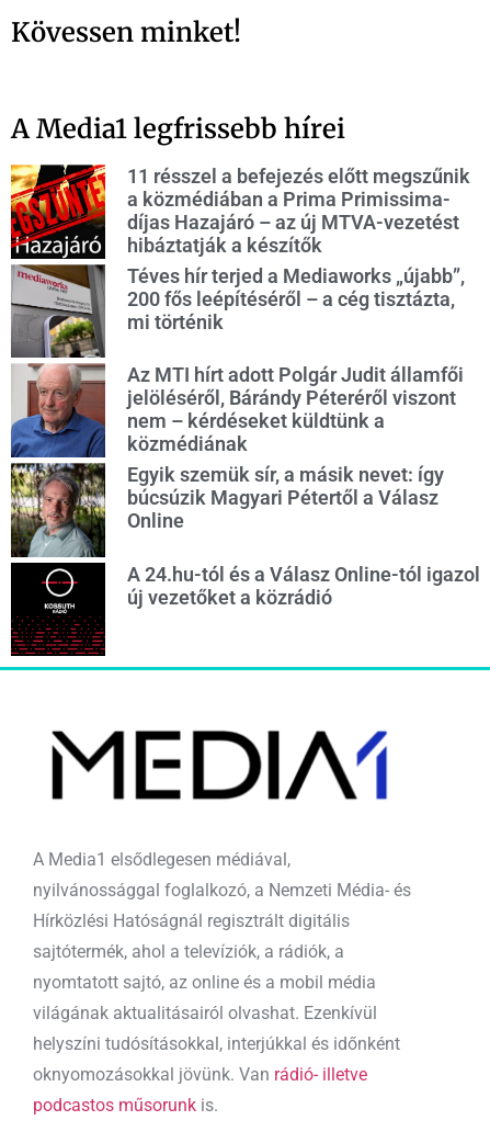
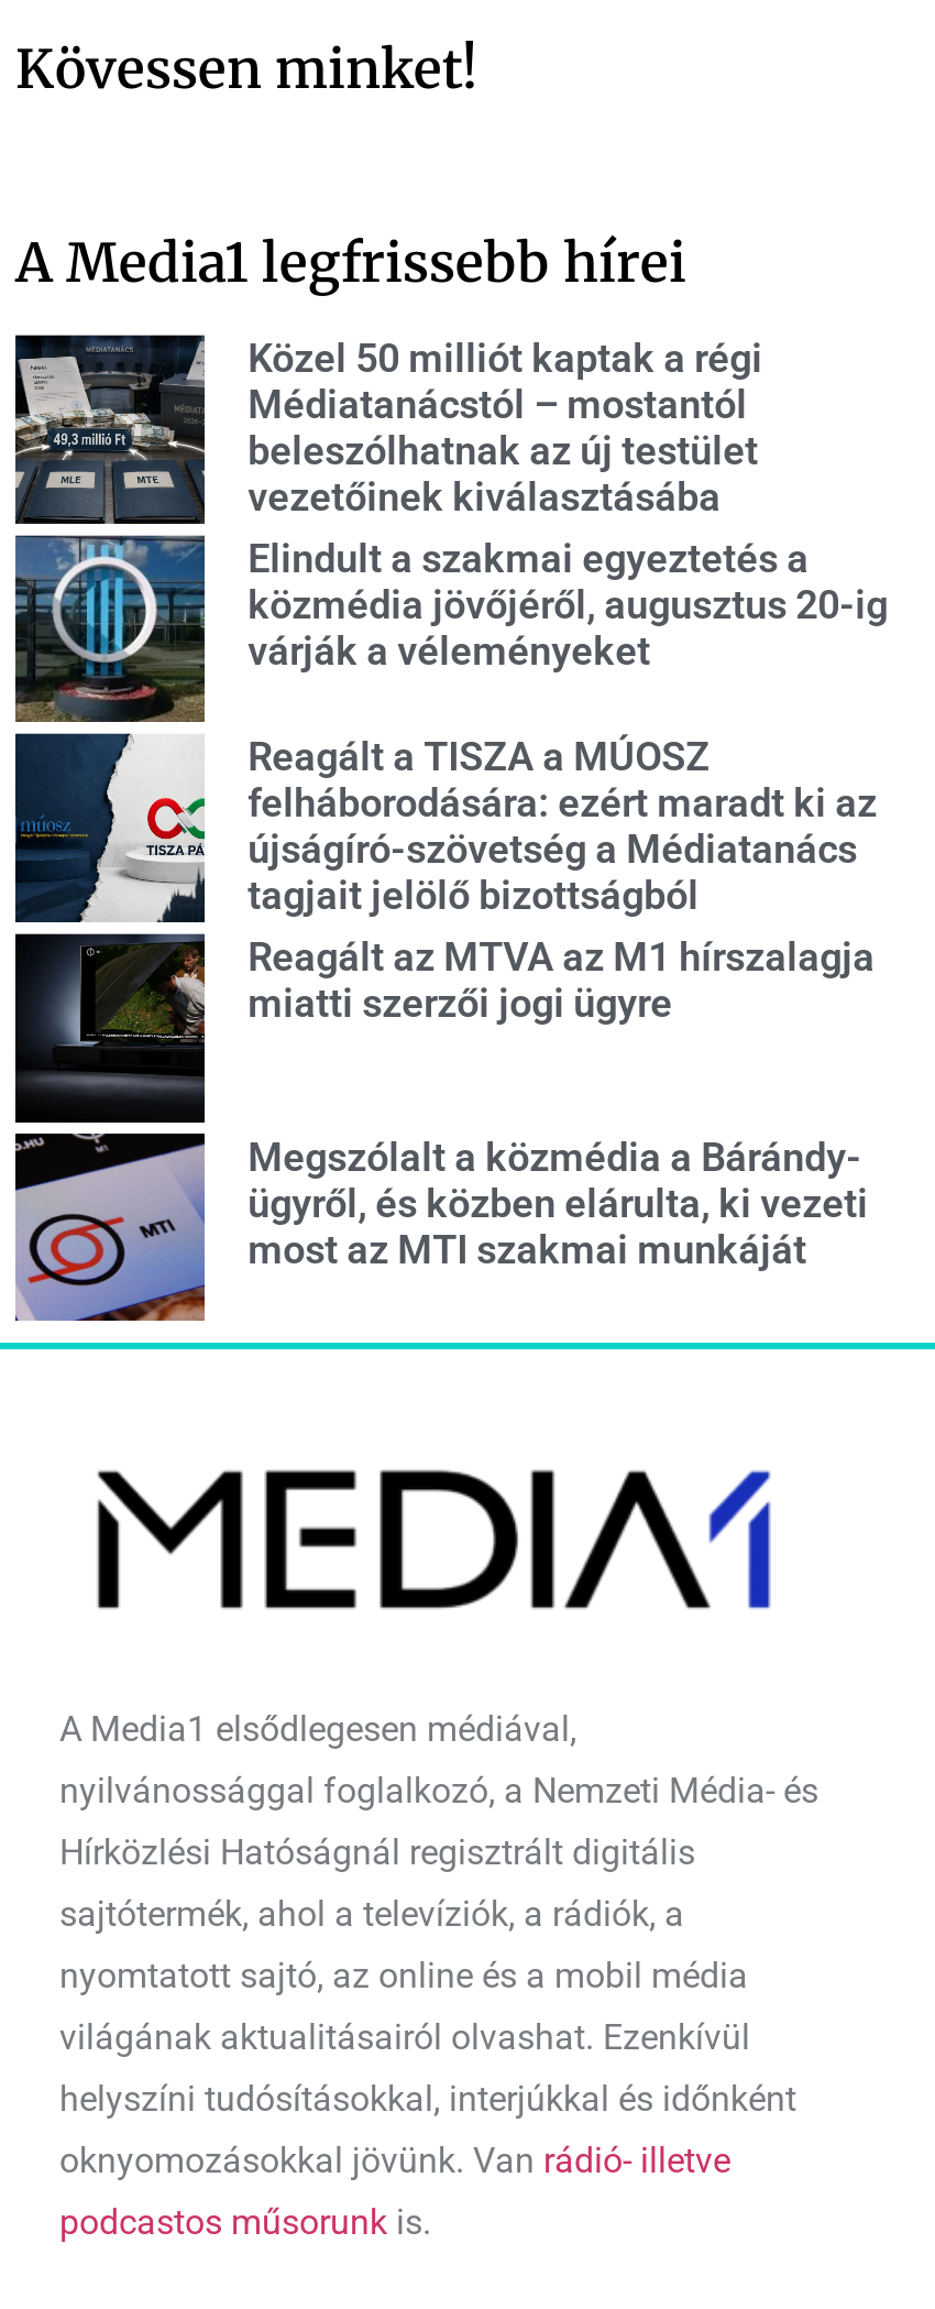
[10,163,470,657] [image] | 11 résszel a befejezés előtt megszűnik | a közmédiában a Prima Primissima- | díjas Hazajáró – az új MTVA-vezetést | hibáztatják a készítők | Téves hír terjed a Mediaworks „újabb”, | 200 fős leépítéséről – a cég tisztázta, | mi történik -> [13,332,888,1323] [image] | Közel 50 milliót kaptak a régi | Médiatanácstól – mostantól | beleszólhatnak az új testület | vezetőinek kiválasztásába | Elindult a szakmai egyeztetés a | közmédia jövőjéről, augusztus 20-ig | várják a véleményeket
[127,364,463,532] Az MTI hírt adott Polgár Judit államfői | jelöléséről, Bárándy Péteréről viszont | nem – kérdéseket küldtünk a | közmédiának | Egyik szemük sír, a másik nevet: így | búcsúzik Magyari Pétertől a Válasz | Online -> [248,734,877,1026] Reagált a TISZA a MÚOSZ | felháborodására: ezért maradt ki az | újságíró-szövetség a Médiatanács | tagjait jelölő bizottságból | Reagált az MTVA az M1 hírszalagja | miatti szerzői jogi ügyre
[127,562,480,608] A 24.hu-tól és a Válasz Online-tól igazol | új vezetőket a közrádió -> [248,1133,868,1272] Megszólalt a közmédia a Bárándy- | ügyről, és közben elárulta, ki vezeti | most az MTI szakmai munkáját

